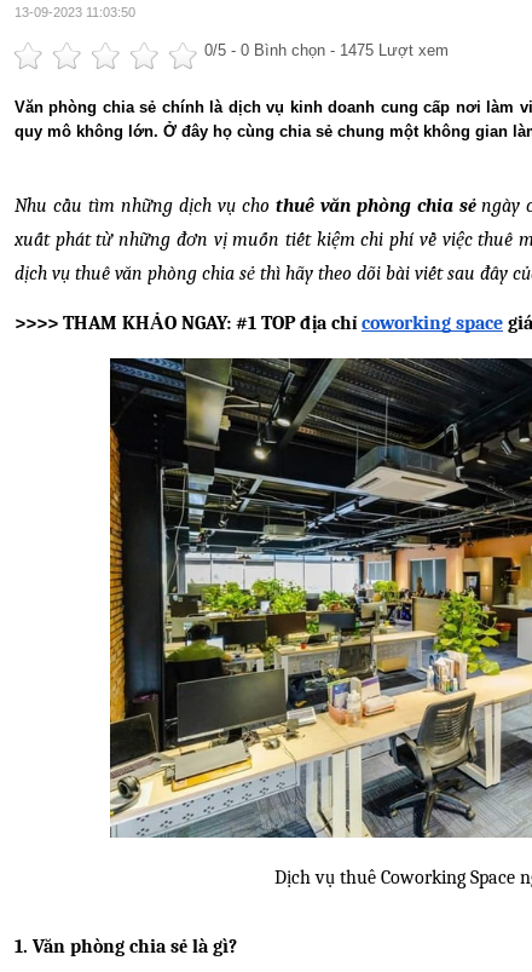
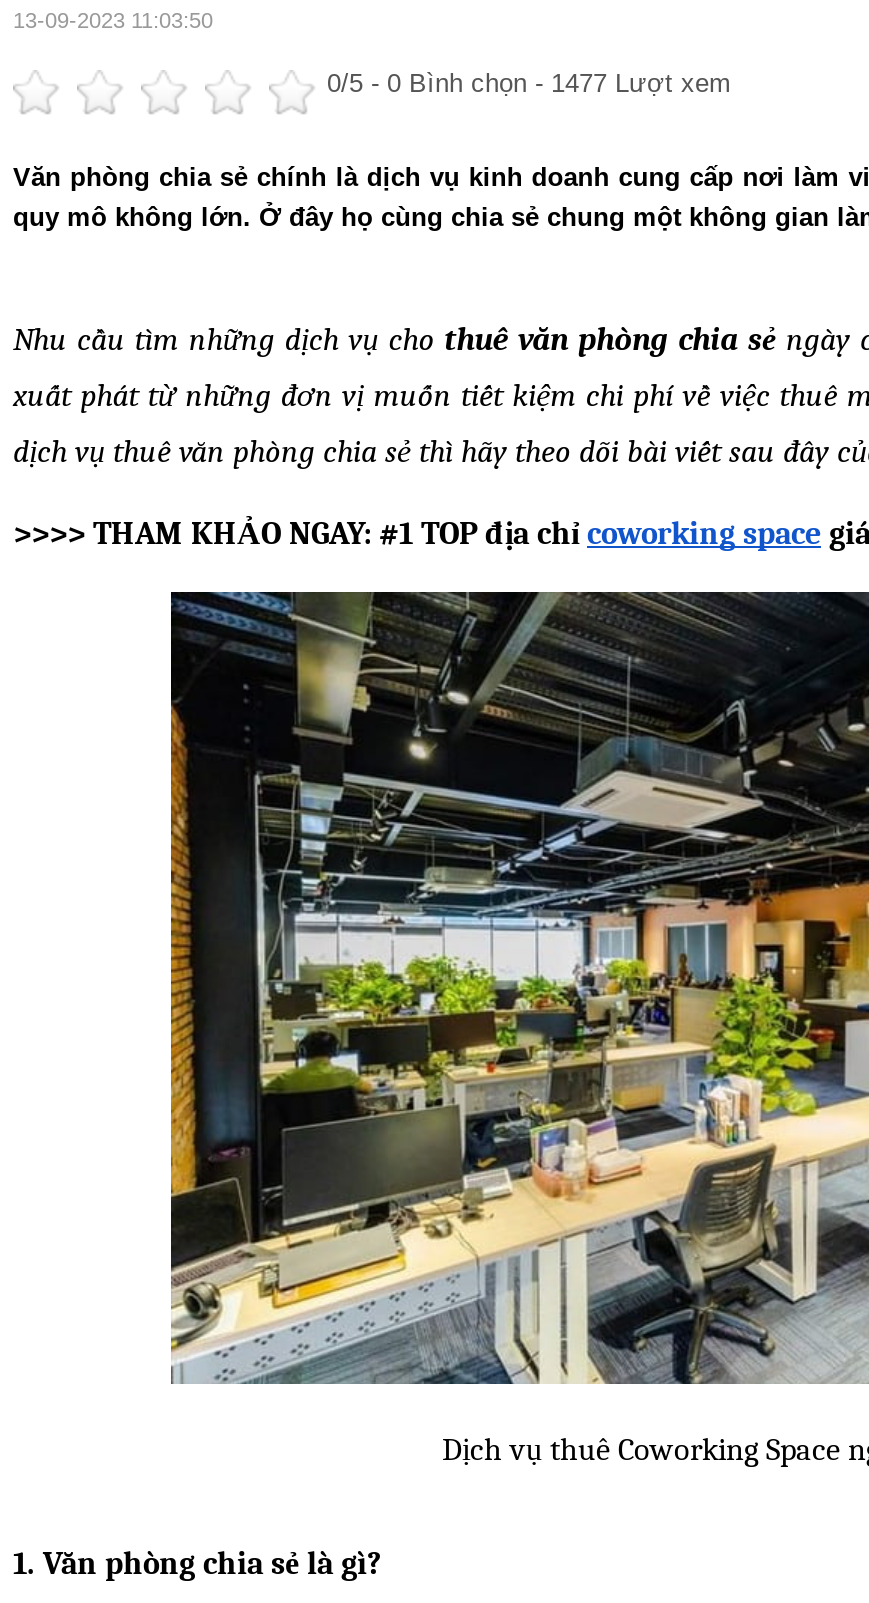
[204,41,449,59] 0/5 - 0 Bình chọn - 1475 Lượt xem -> [327,68,731,98] 0/5 - 0 Bình chọn - 1477 Lượt xem

